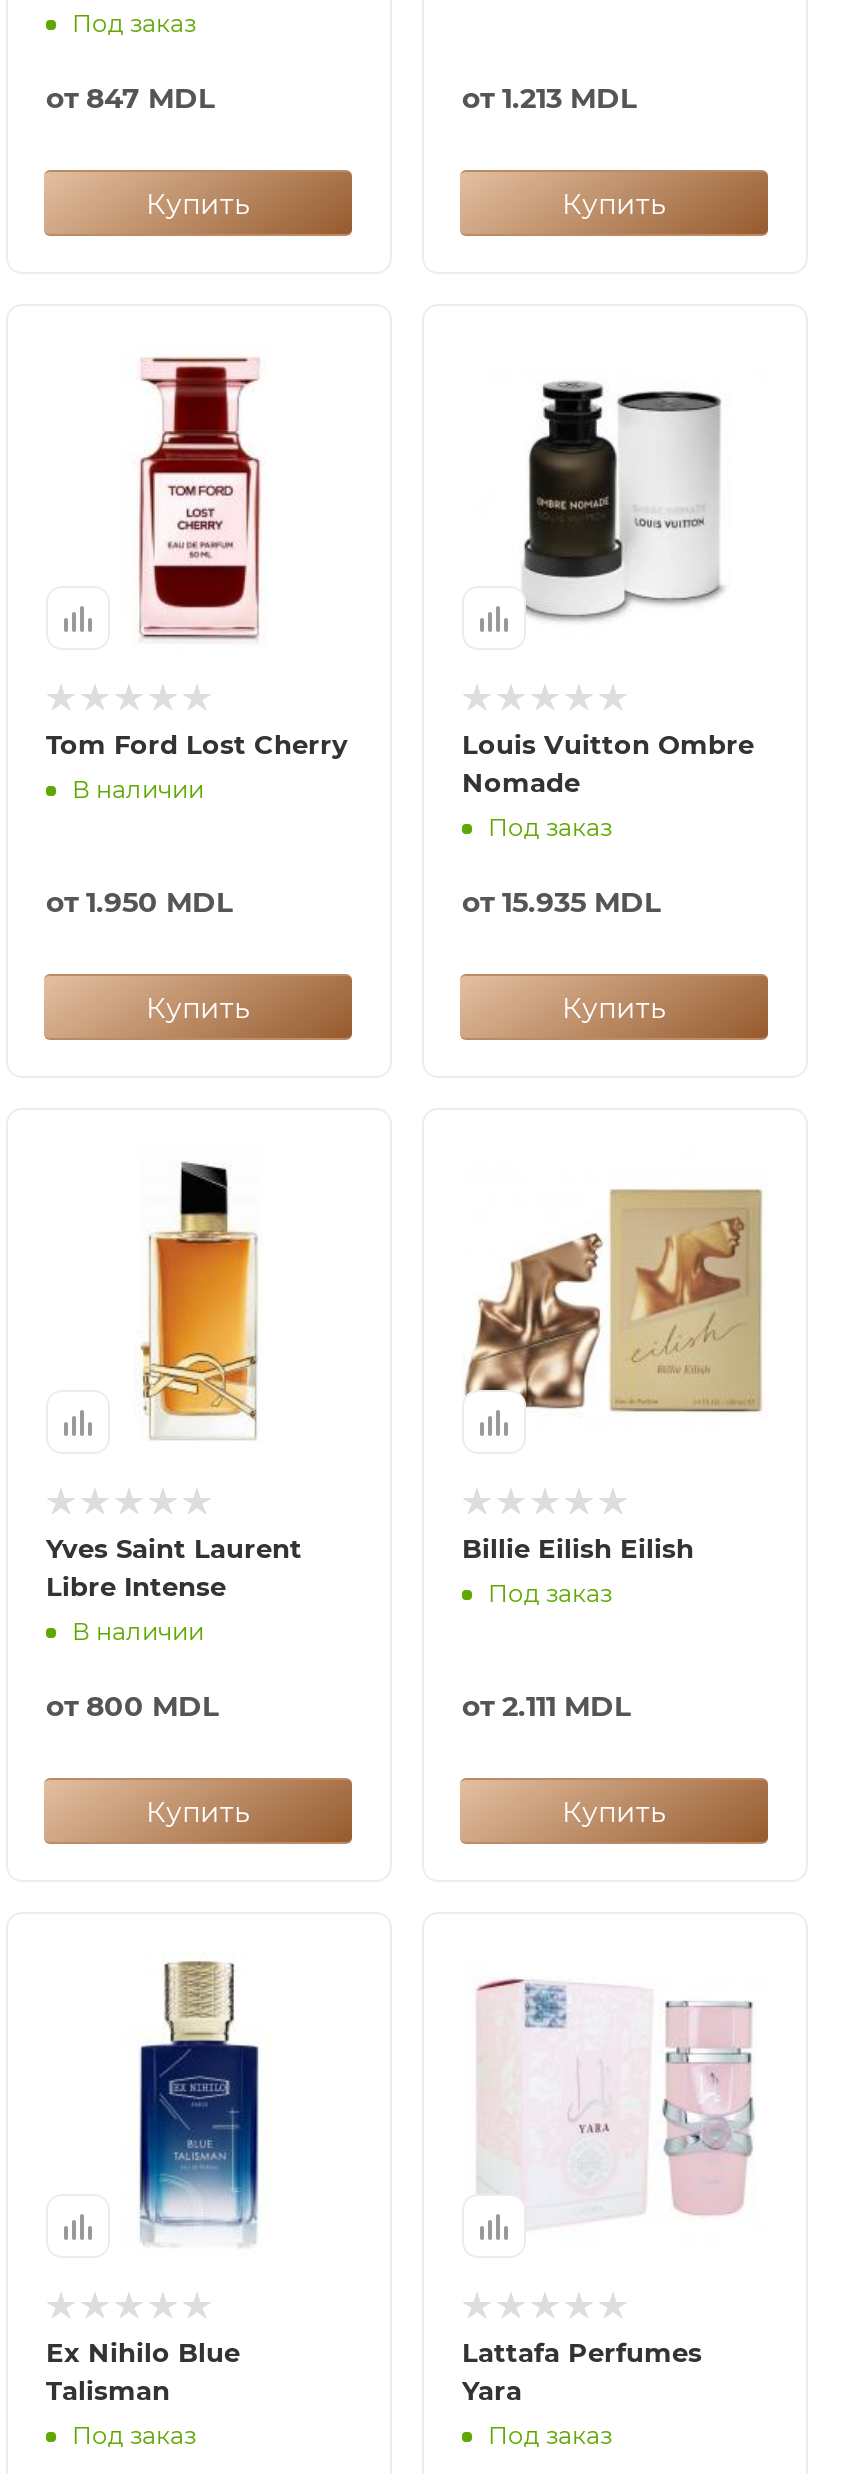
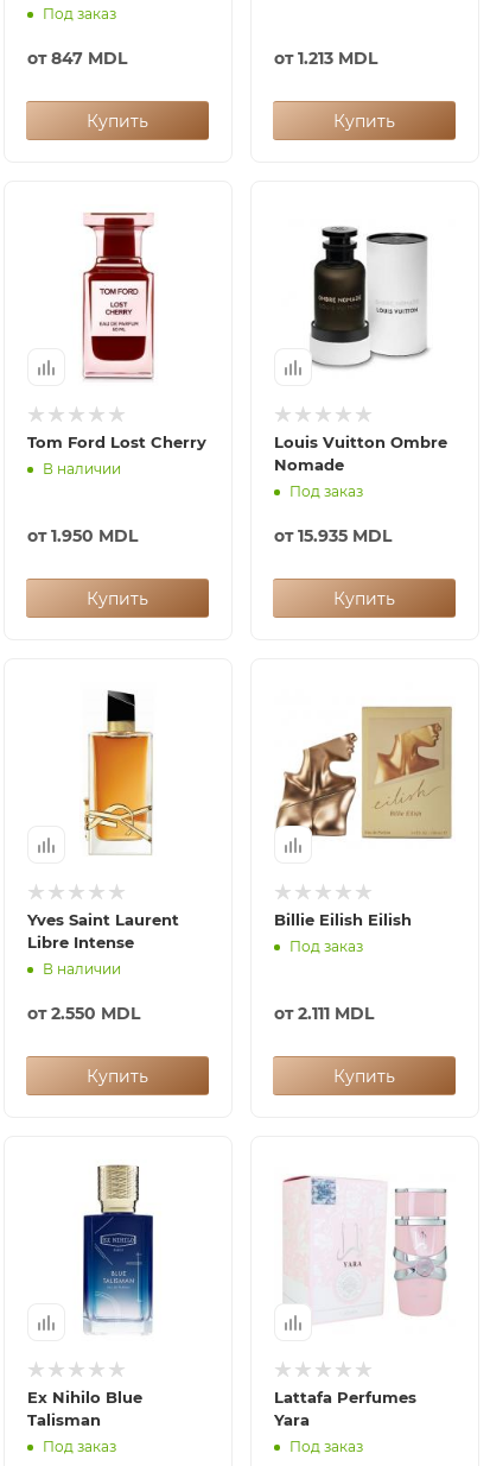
[46,1688,218,1724] от 800 MDL -> [27,1003,140,1024] от 2.550 MDL

